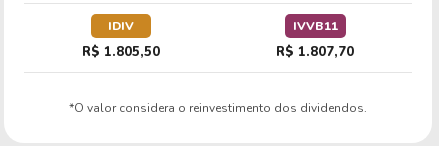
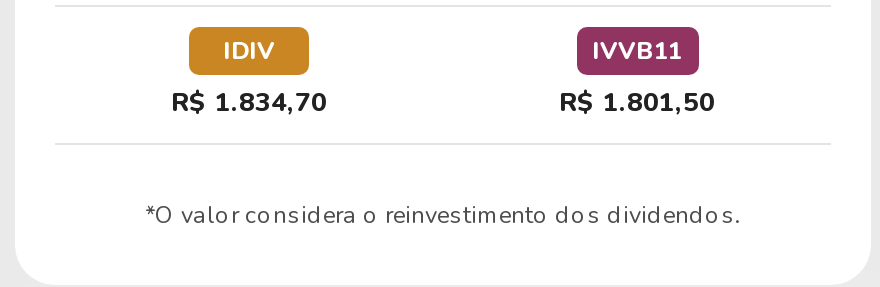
[82,43,160,61] R$ 1.805,50 -> [171,85,327,121] R$ 1.834,70
[276,43,354,61] R$ 1.807,70 -> [559,85,715,121] R$ 1.801,50

